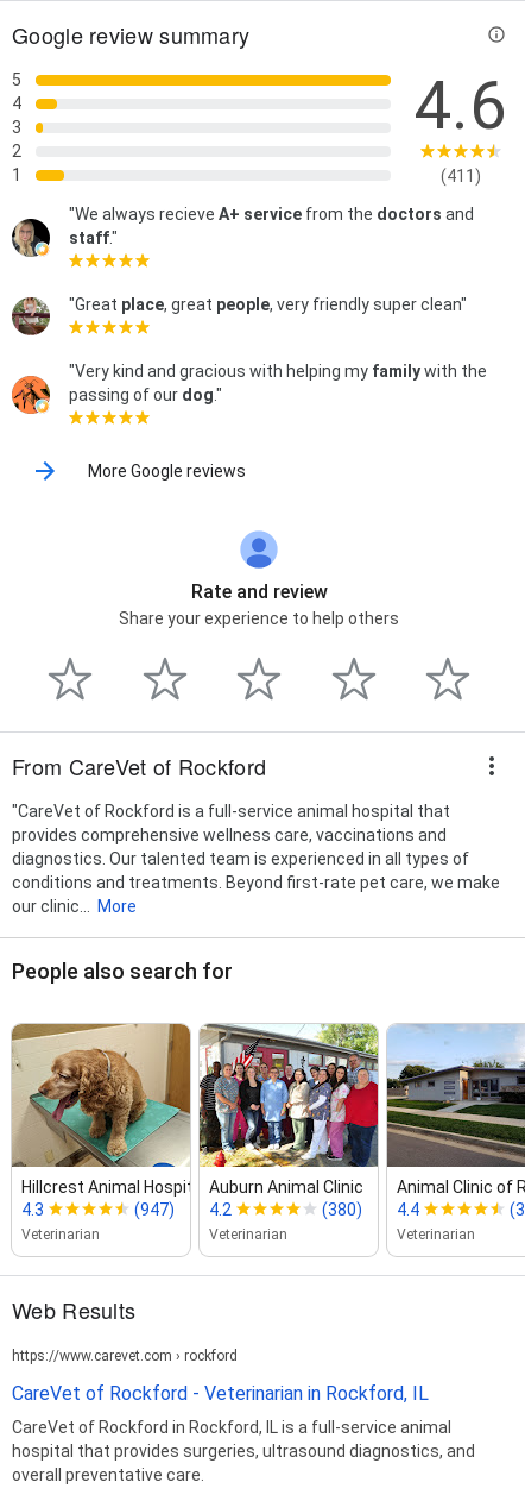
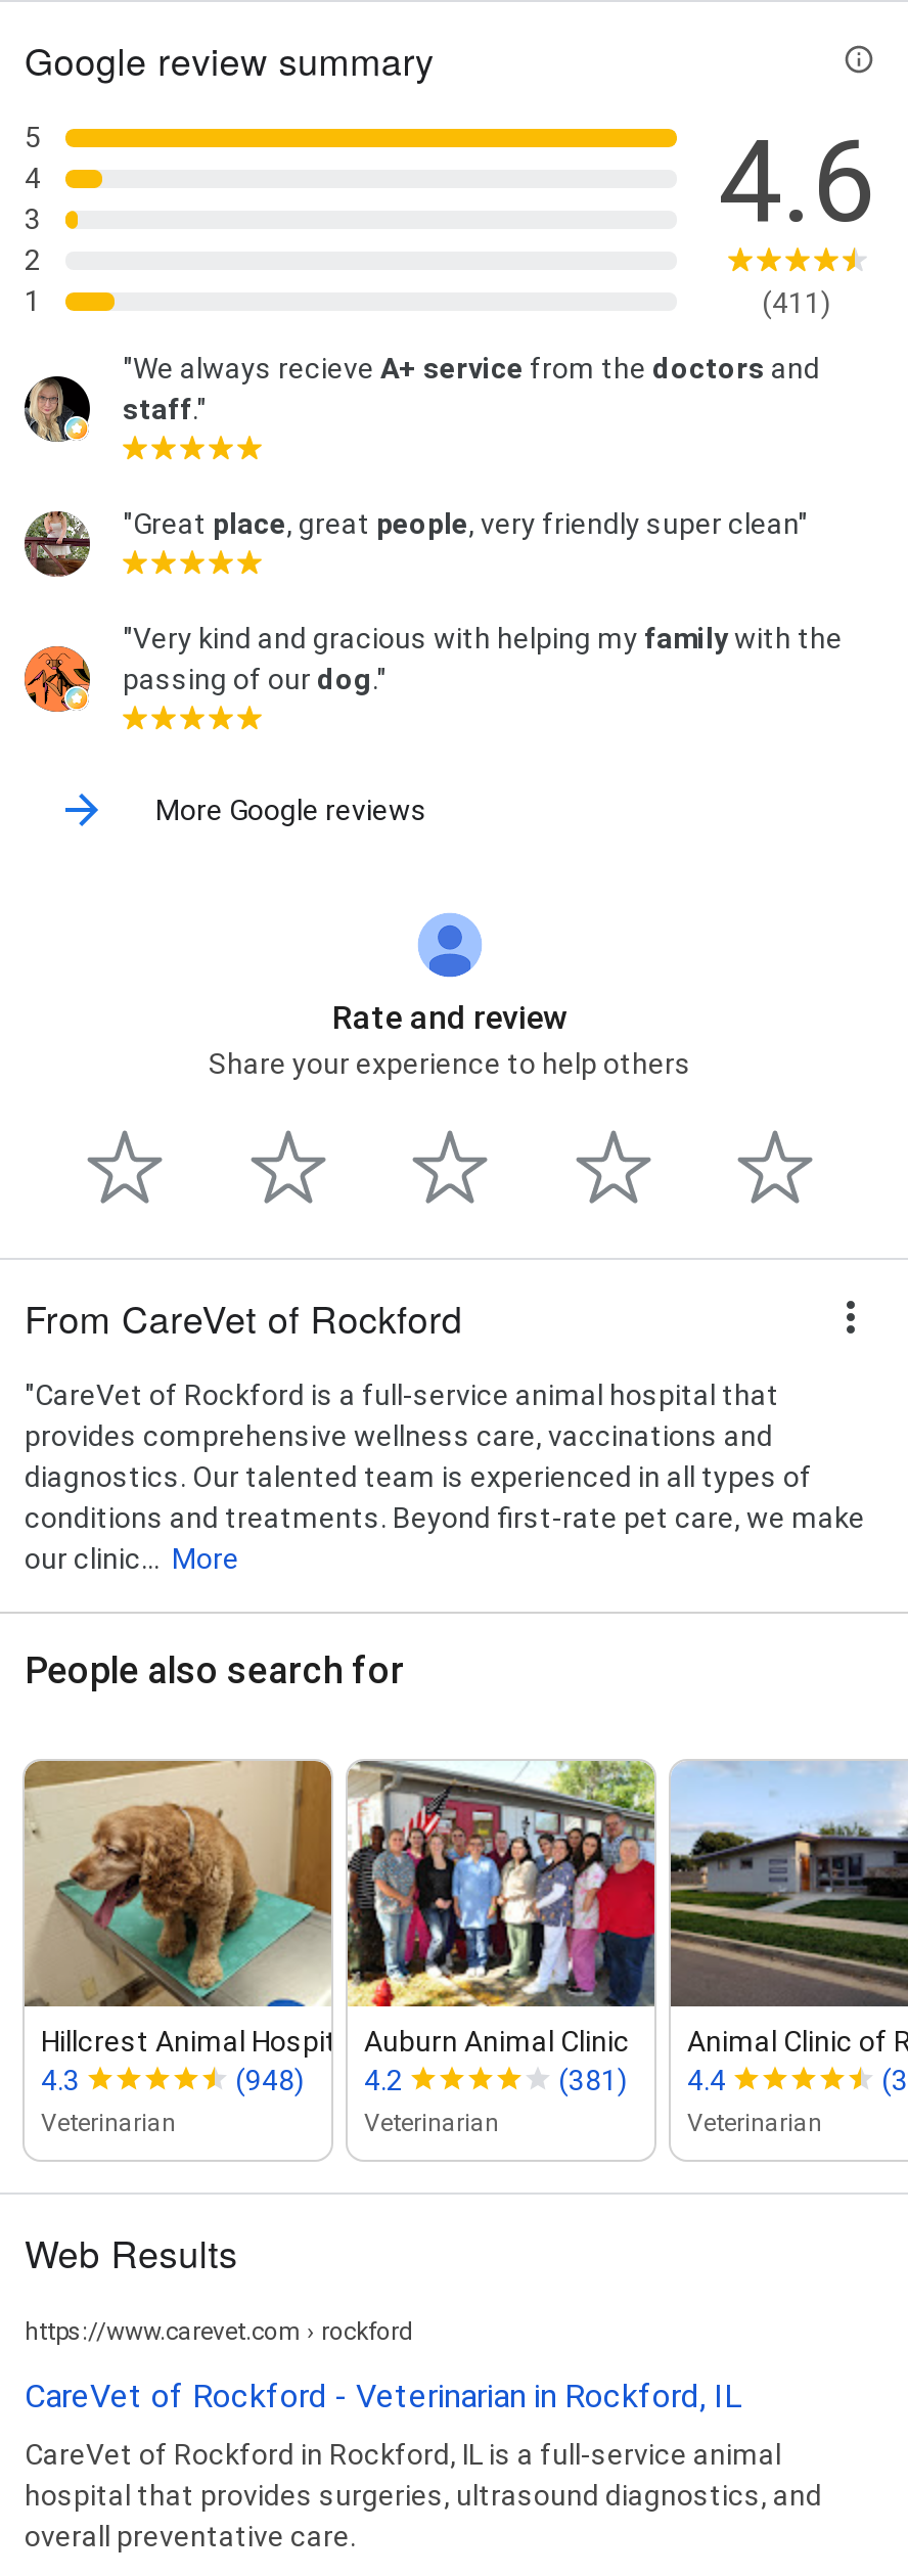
[134,1200,232,1219] (947) 4.2 -> [235,2063,403,2096] (948) 4.2
[322,1200,419,1219] (380) 4.4 -> [558,2063,726,2096] (381) 4.4

